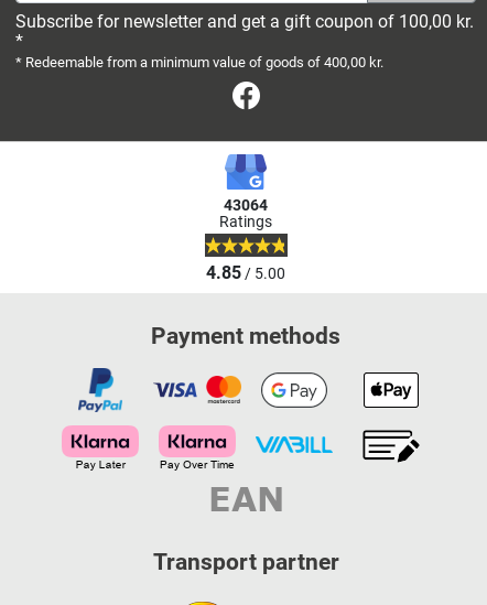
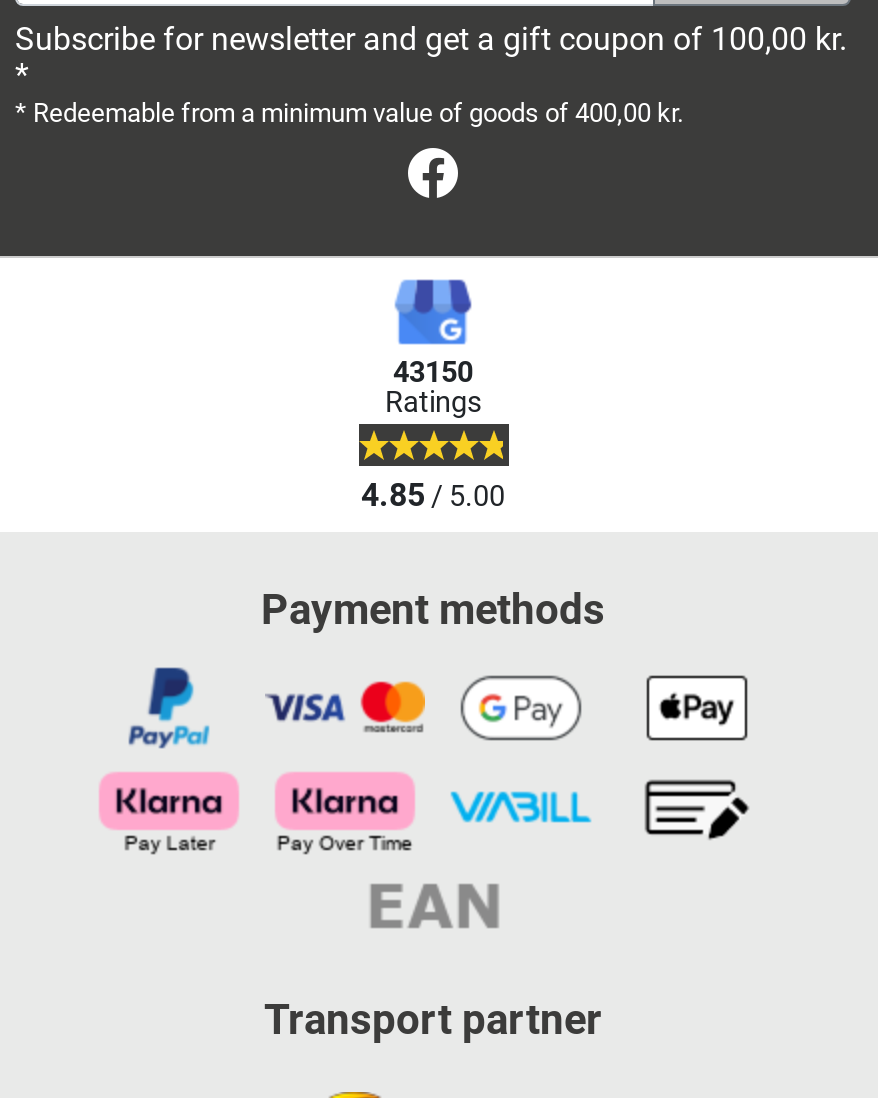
[224,196,268,215] 43064 -> [393,356,473,390] 43150

